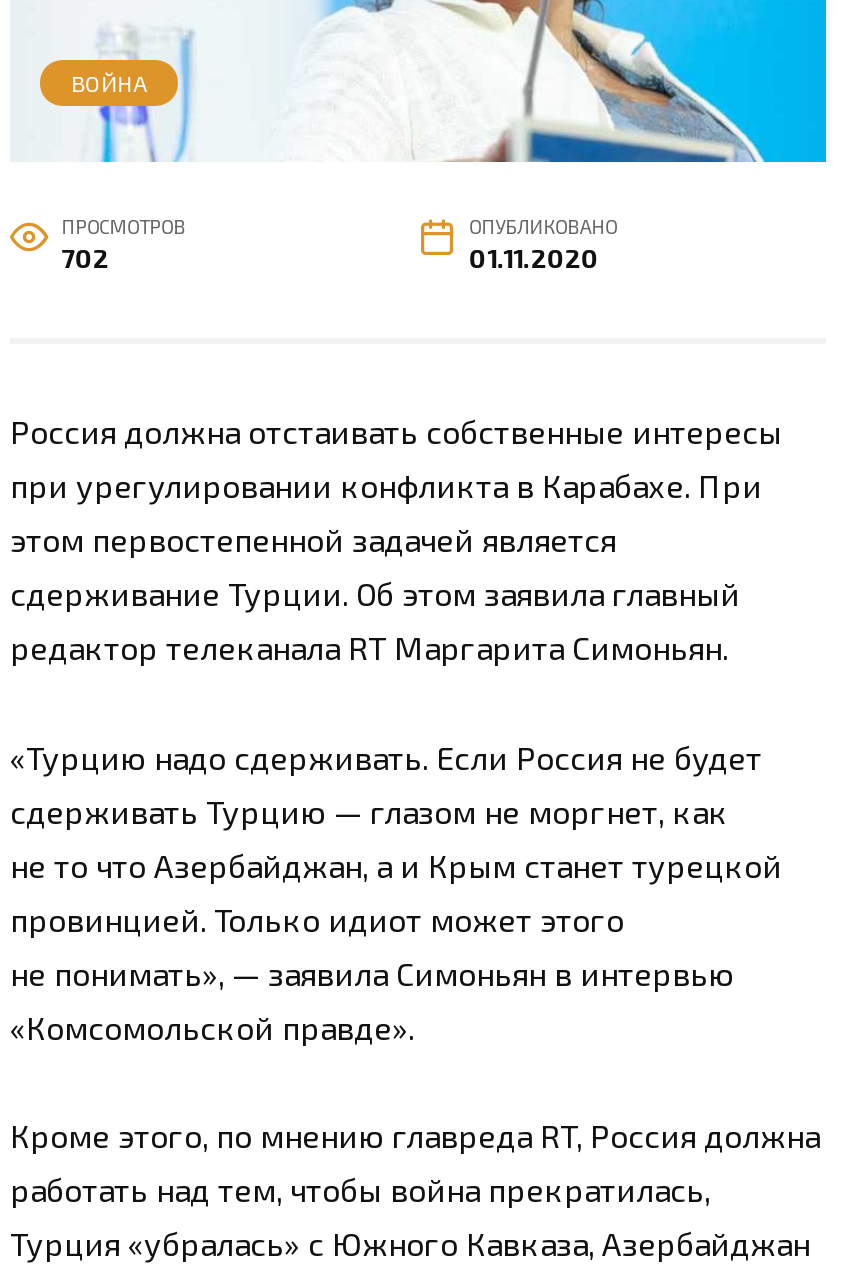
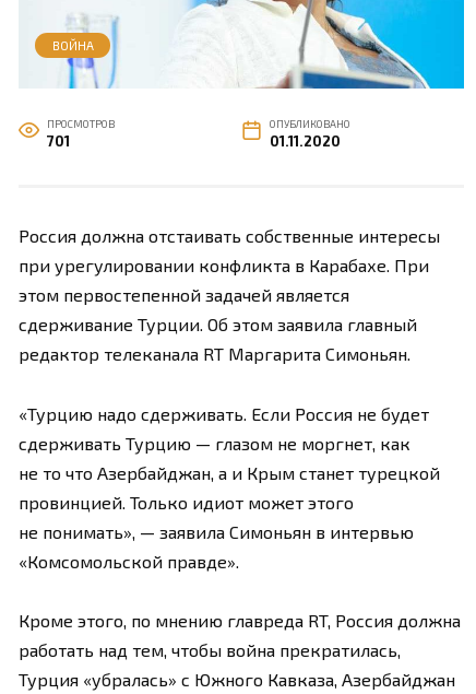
[61,243,109,275] 702 -> [47,133,69,150] 701

